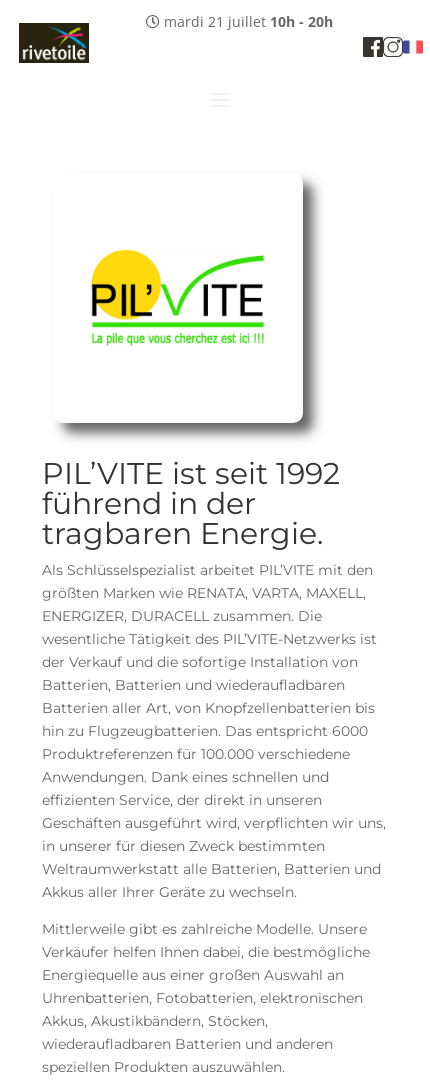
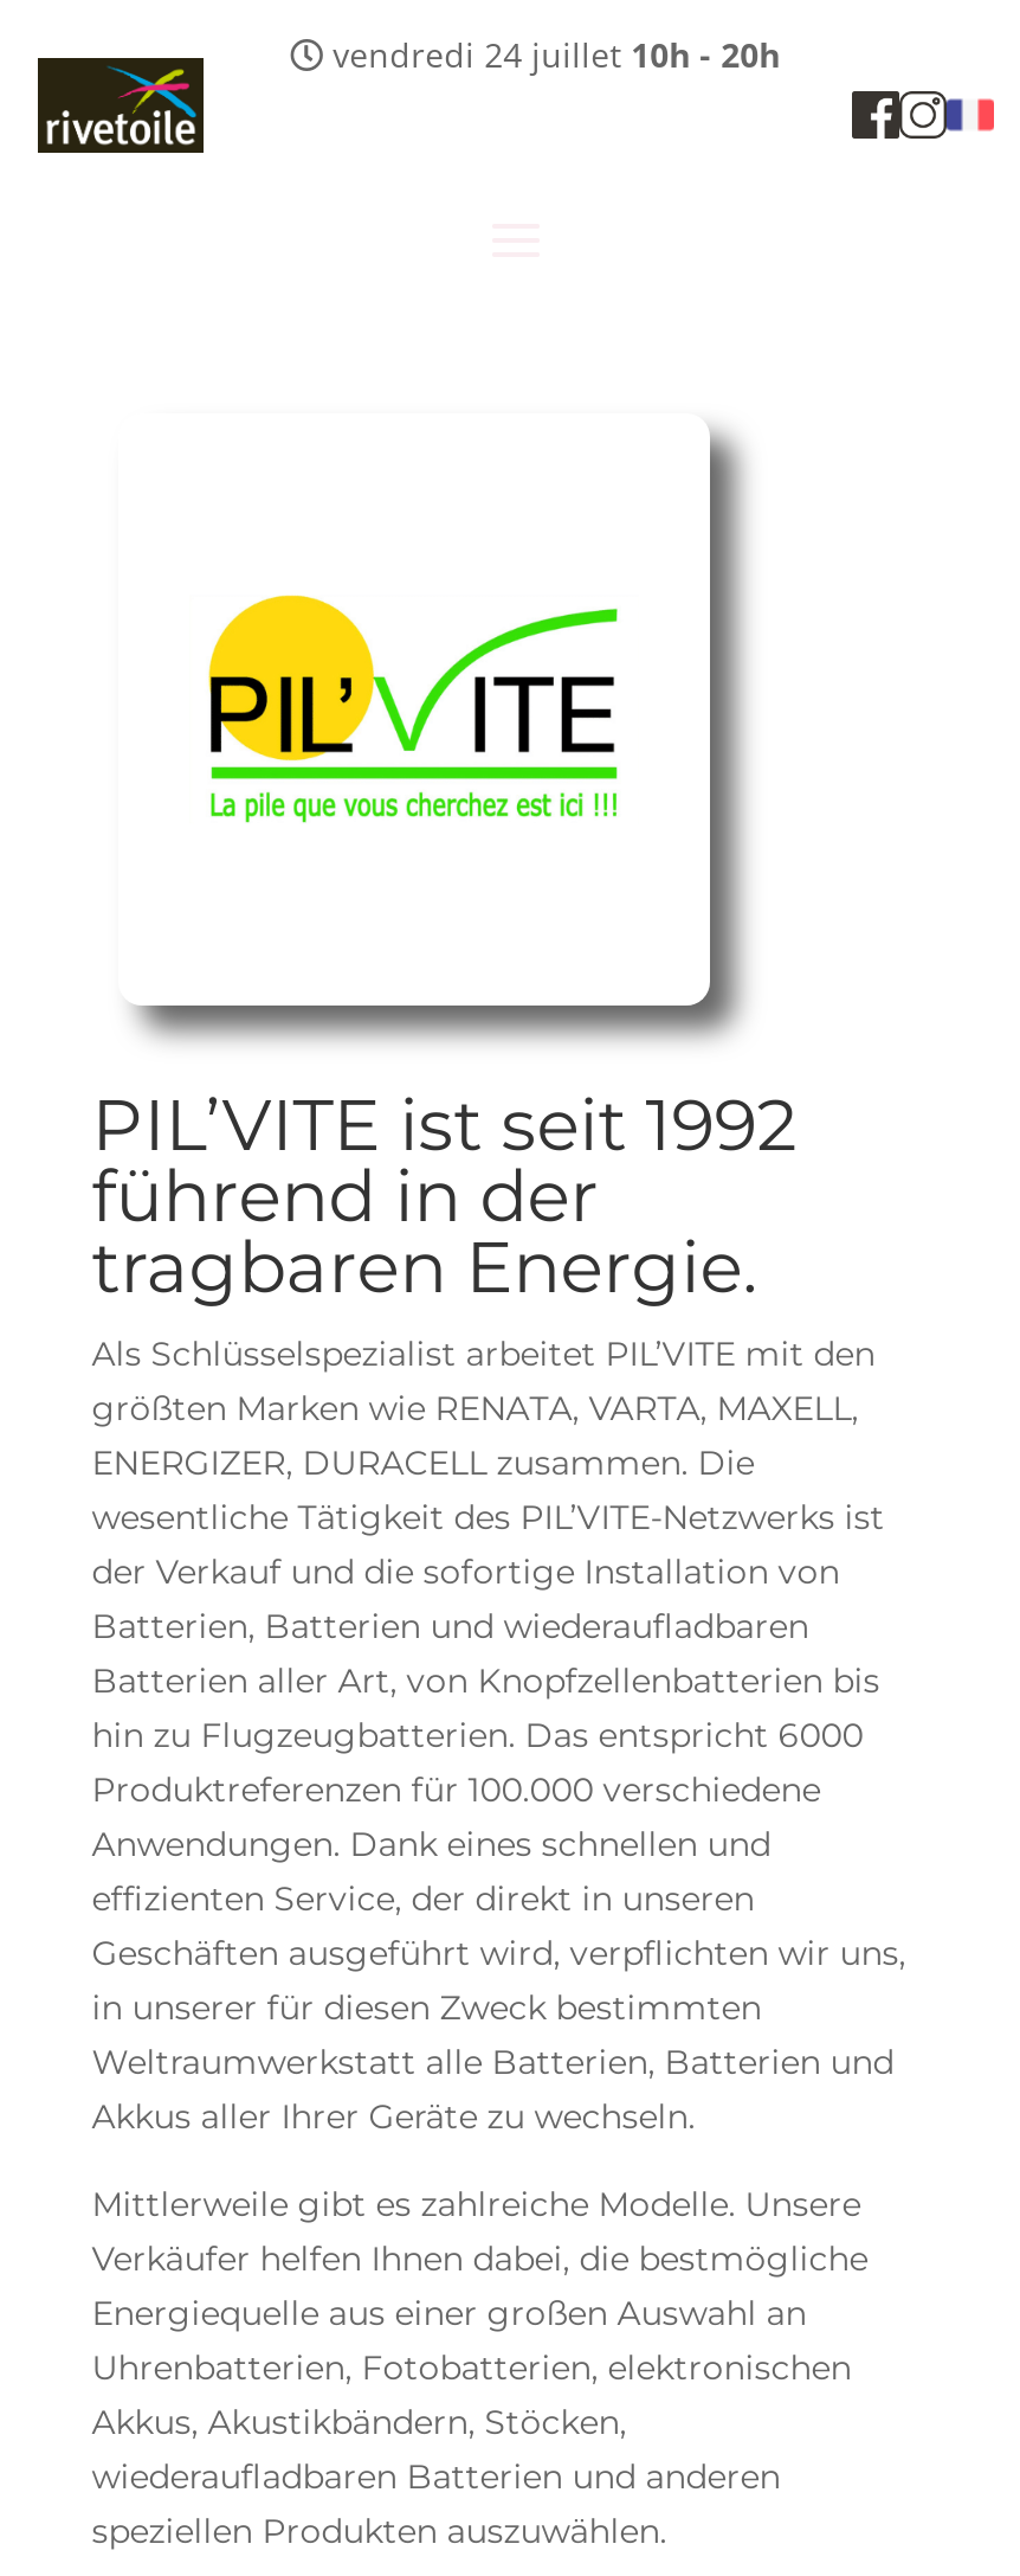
[160,12,333,31] mardi 21 juillet 10h - 20h -> [323,32,780,77] vendredi 24 juillet 10h - 20h

